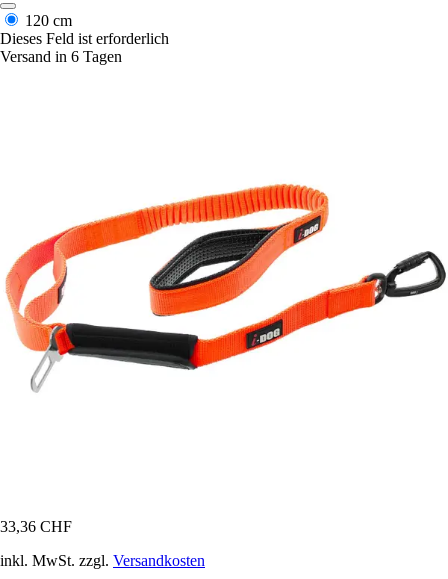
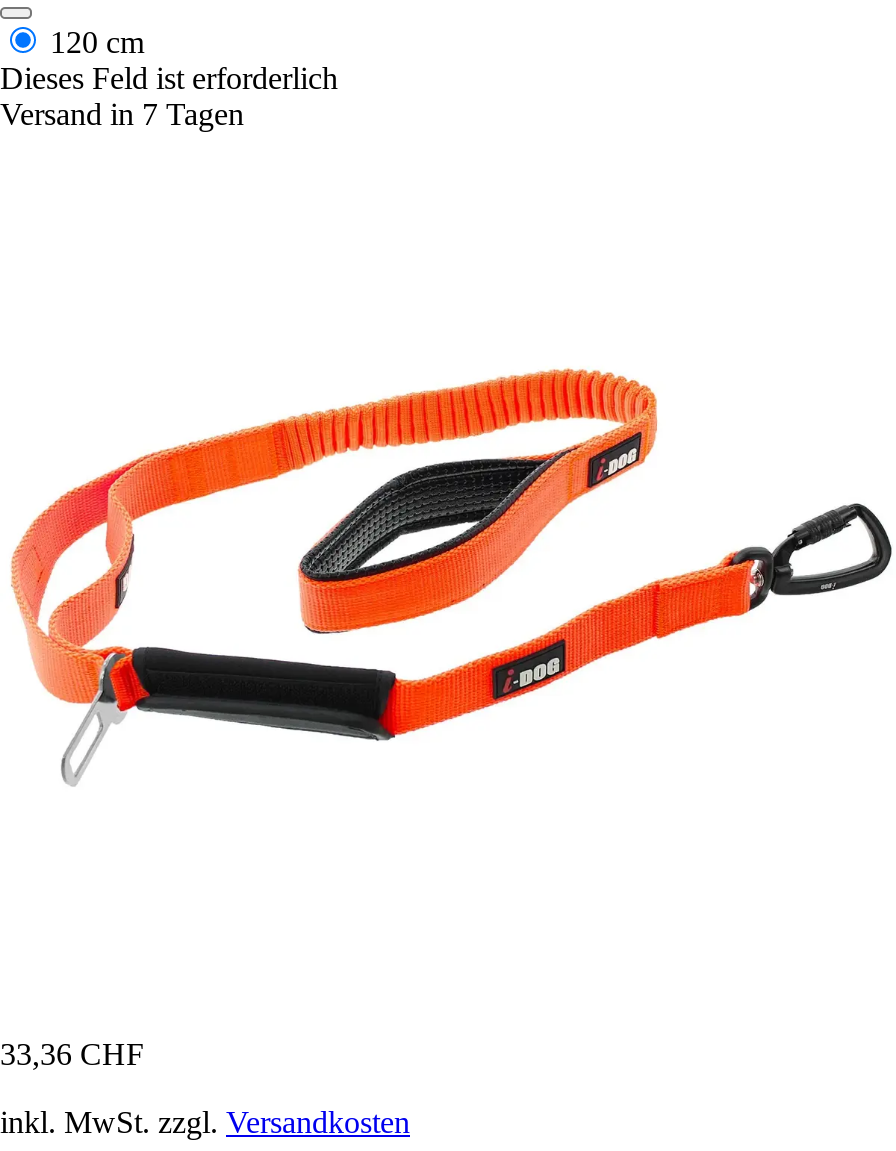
[0,48,122,65] Versand in 6 Tagen -> [0,98,244,132] Versand in 7 Tagen

